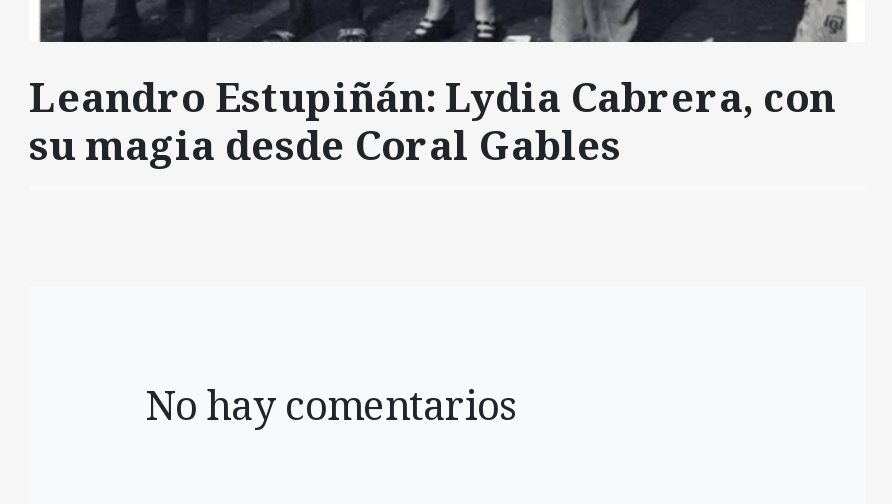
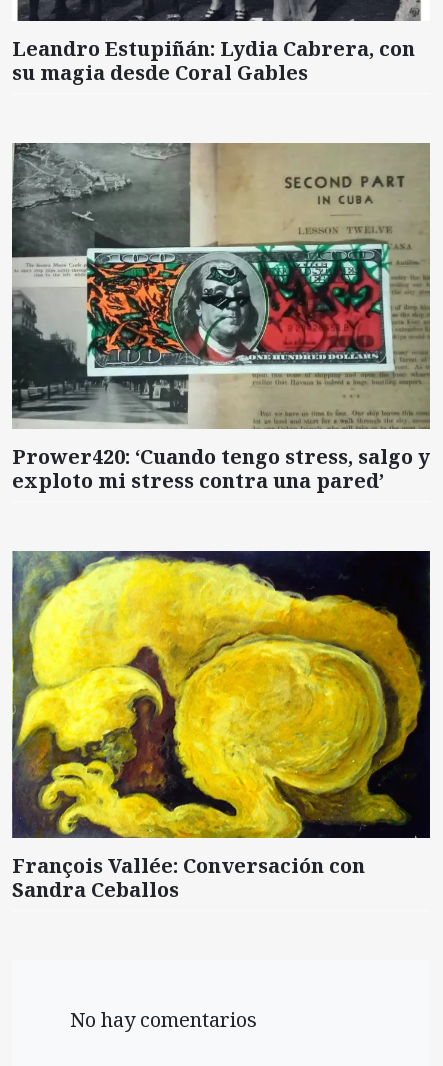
none -> [11,142,431,494] [image] | Prower420: ‘Cuando tengo stress, salgo y | exploto mi stress contra una pared’
none -> [11,550,431,903] [image] | François Vallée: Conversación con | Sandra Ceballos

